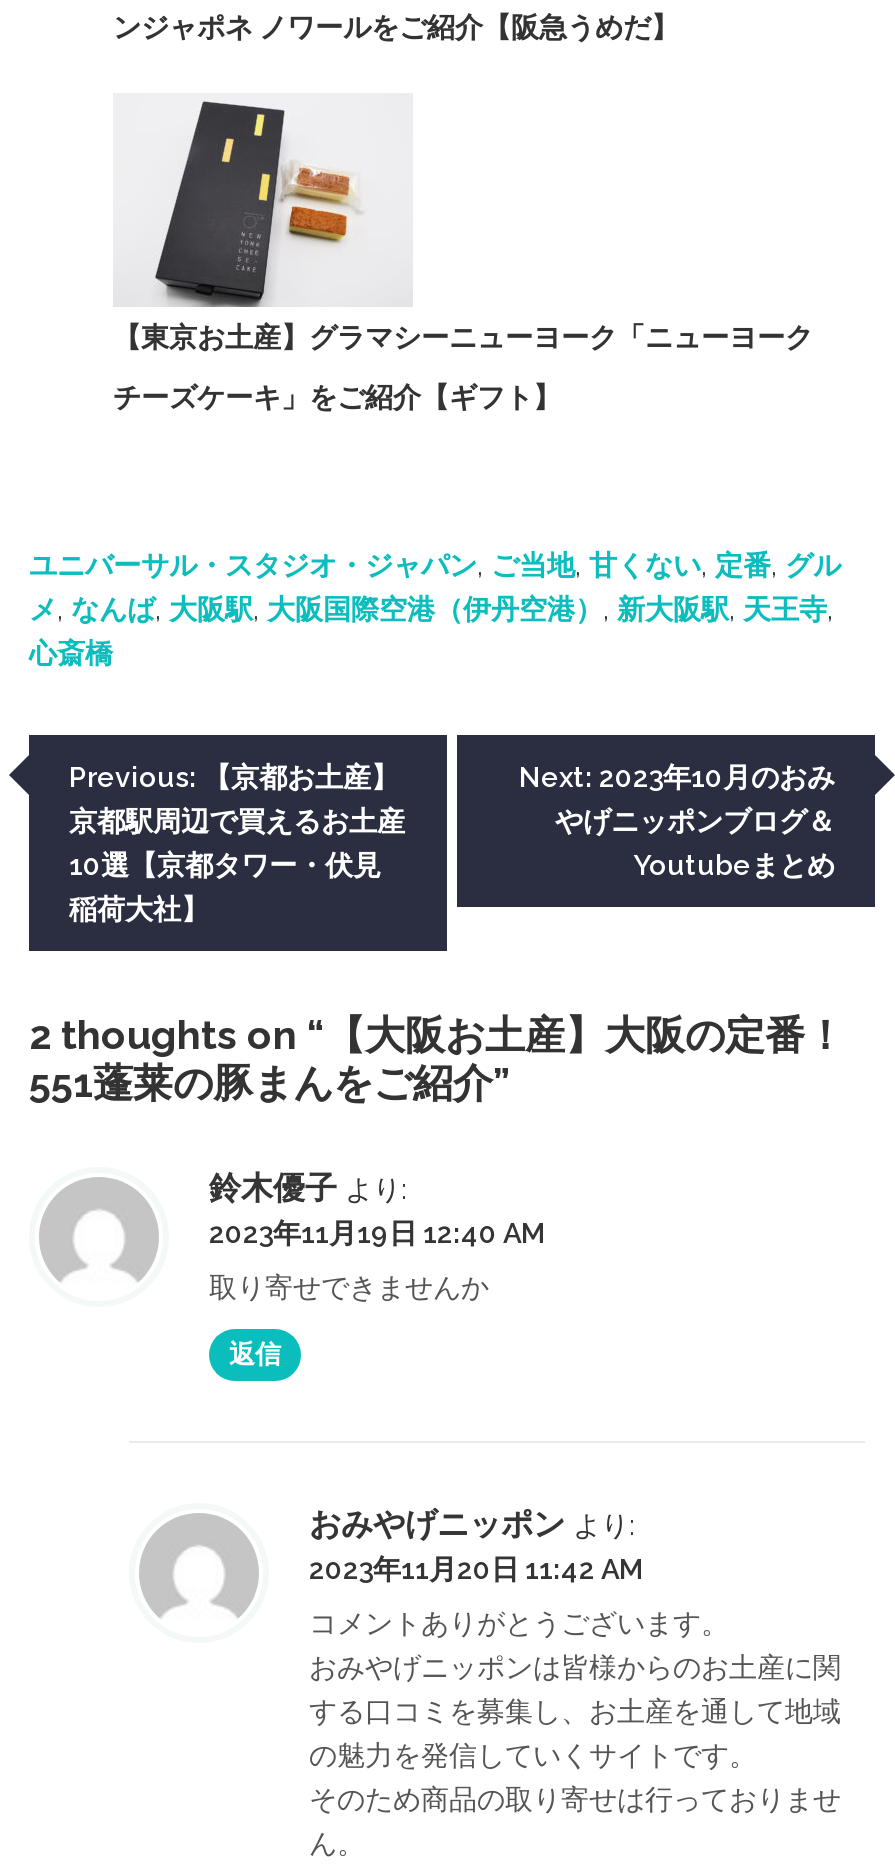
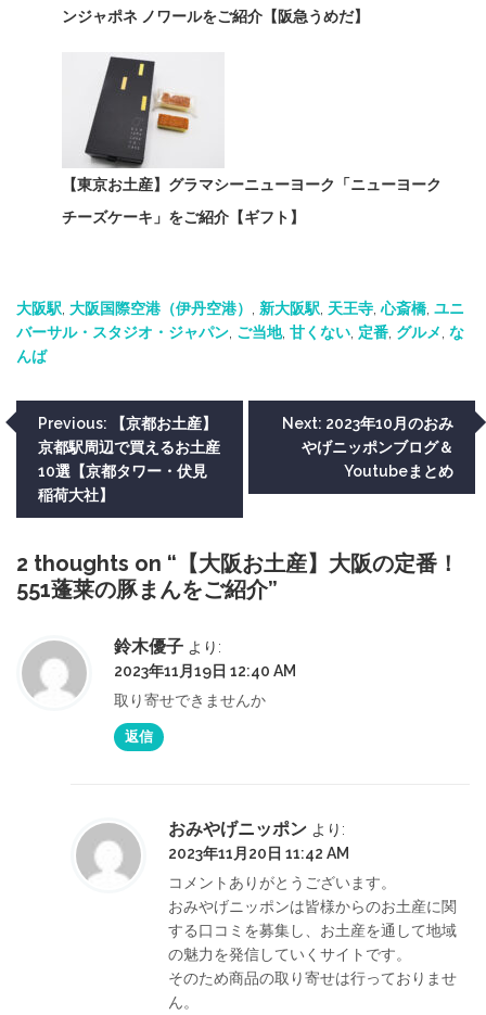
[29,549,841,669] ユニバーサル・スタジオ・ジャパン,ご当地,甘くない,定番,グル | メ,なんば,大阪駅,大阪国際空港（伊丹空港）,新大阪駅,天王寺 , | 心斎橋 -> [16,300,464,365] 大阪駅,大阪国際空港（伊丹空港）,新大阪駅,天王寺,心斎橋,ユニ | バーサル・スタジオ・ジャパン,ご当地,甘くない,定番,グルメ,な | んば

